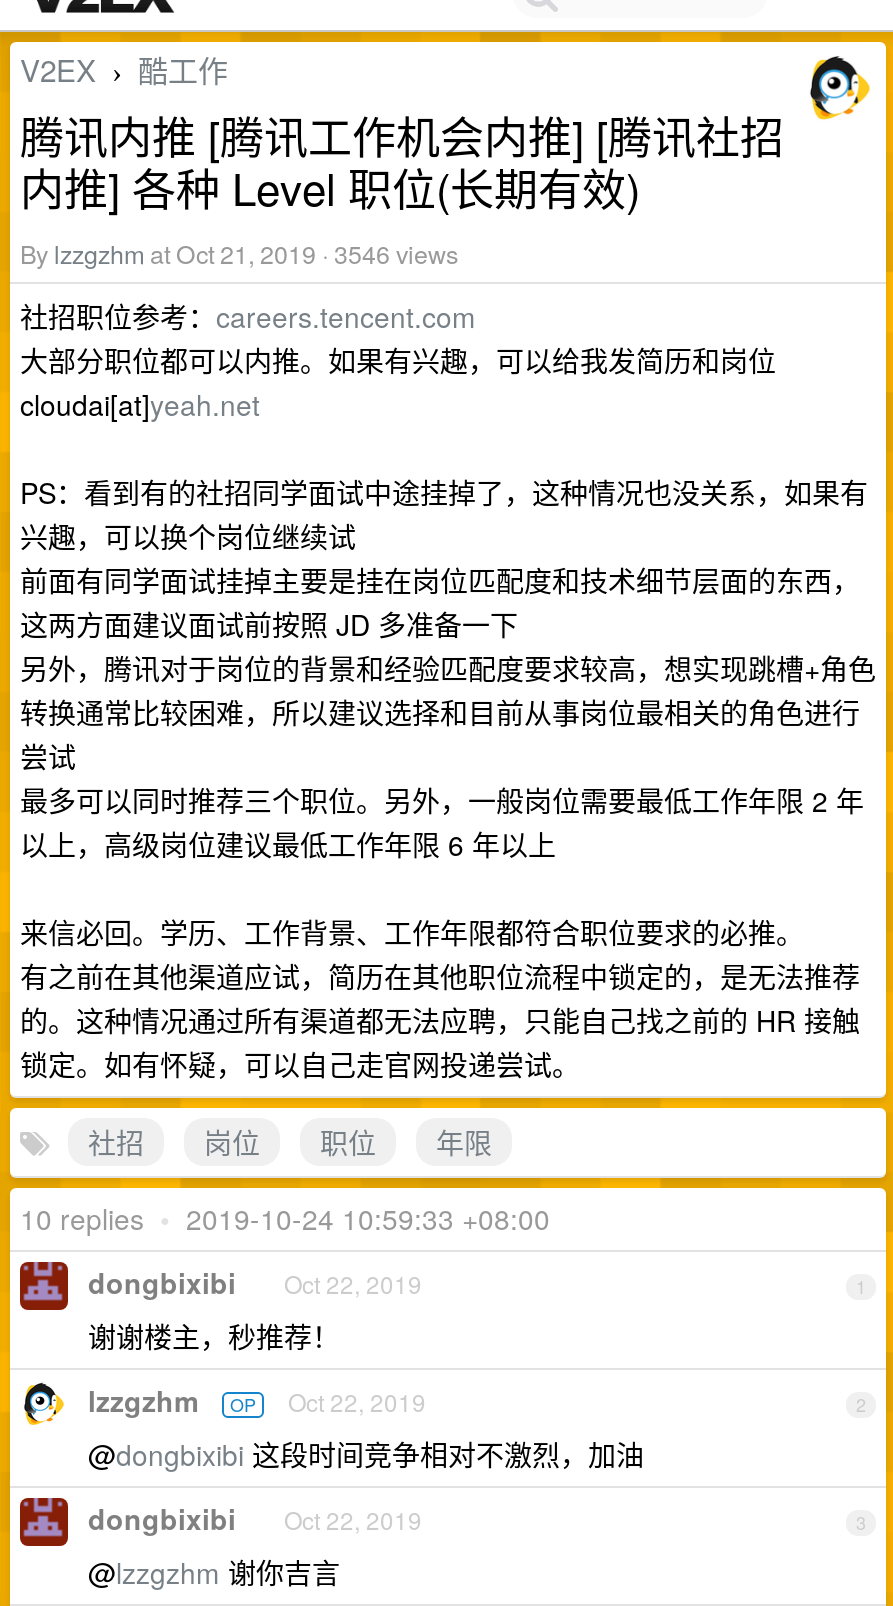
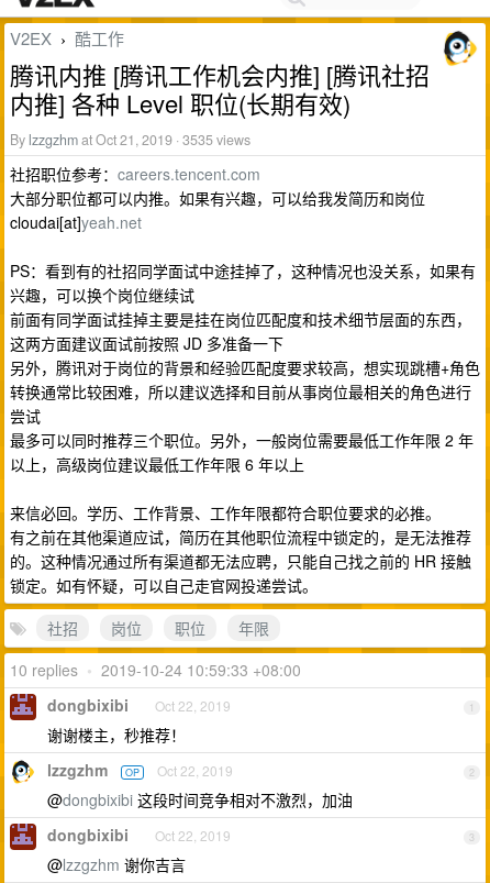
[20,236,458,272] By lzzgzhm at Oct 21, 2019 · 3546 views -> [10,130,250,150] By lzzgzhm at Oct 21, 2019 · 3535 views

